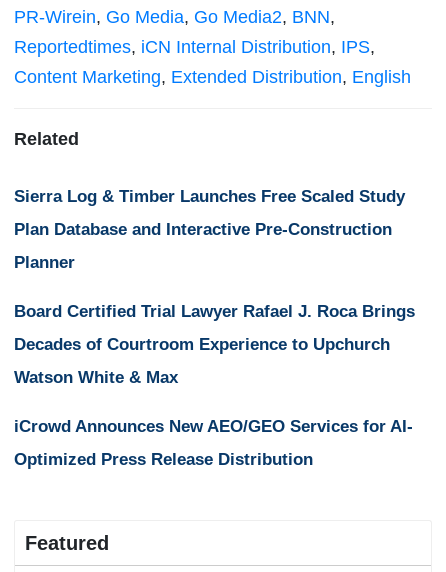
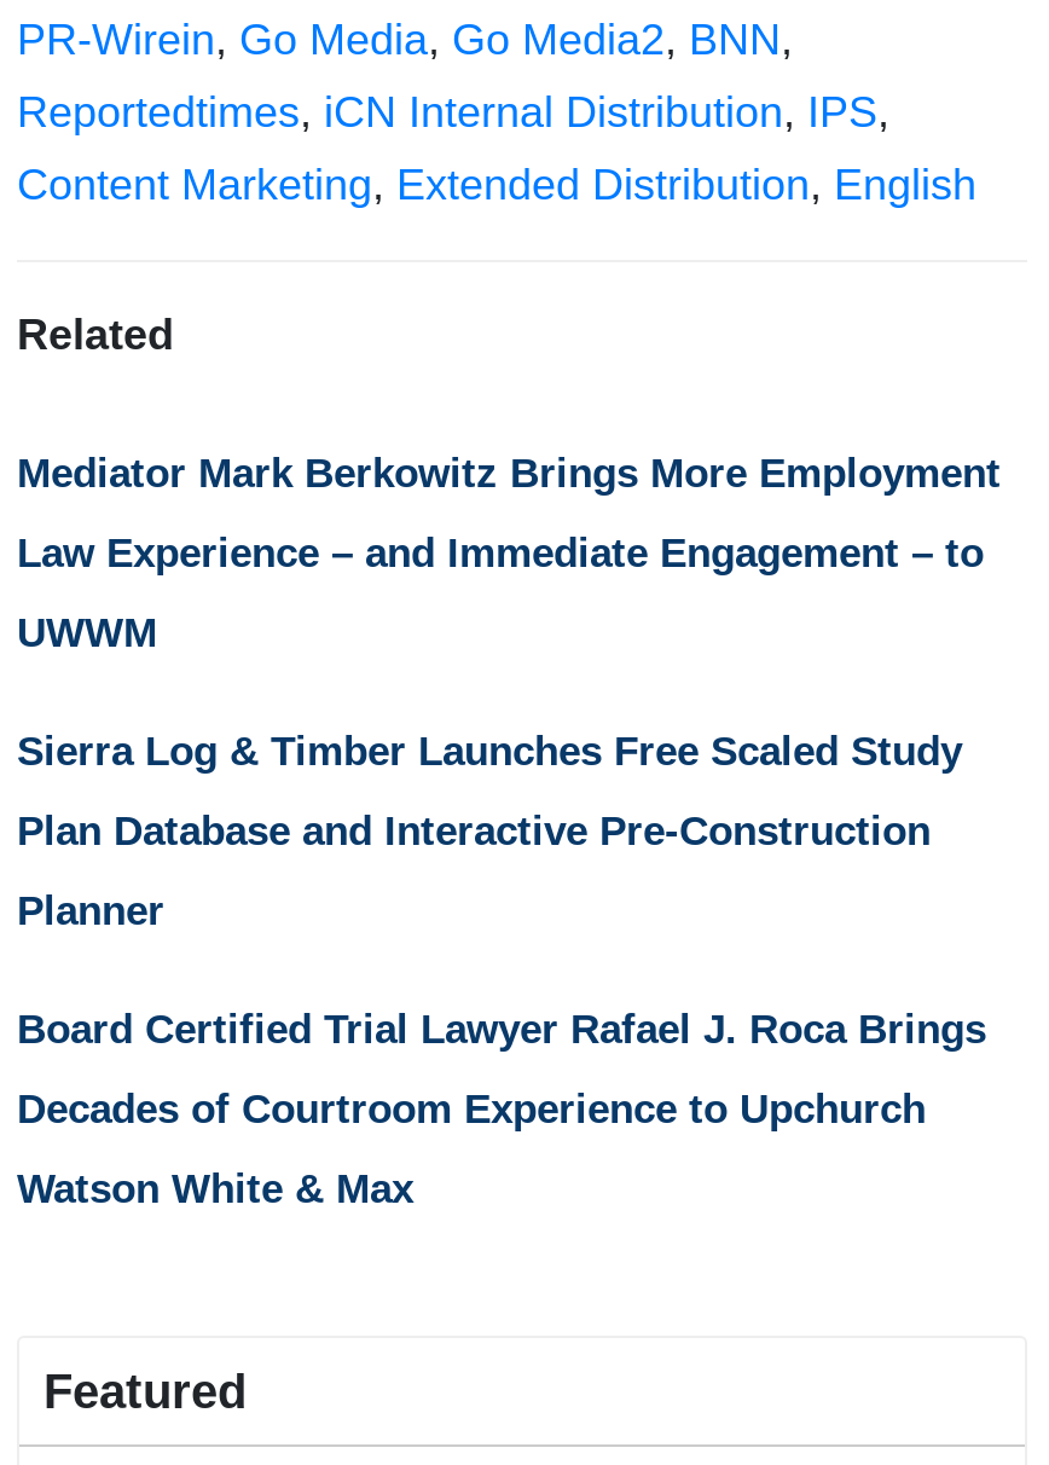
none -> [17,450,1001,656] Mediator Mark Berkowitz Brings More Employment | Law Experience – and Immediate Engagement – to | UWWM
moved [14,187,415,387] -> [17,728,986,1212]: Sierra Log & Timber Launches Free Scaled Study | Plan Database and Interactive Pre-Construction | Planner | Board Certified Trial Lawyer Rafael J. Roca Brings | Decades of Courtroom Experience to Upchurch | Watson White & Max
[14,417,413,469] iCrowd Announces New AEO/GEO Services for AI- | Optimized Press Release Distribution -> none

